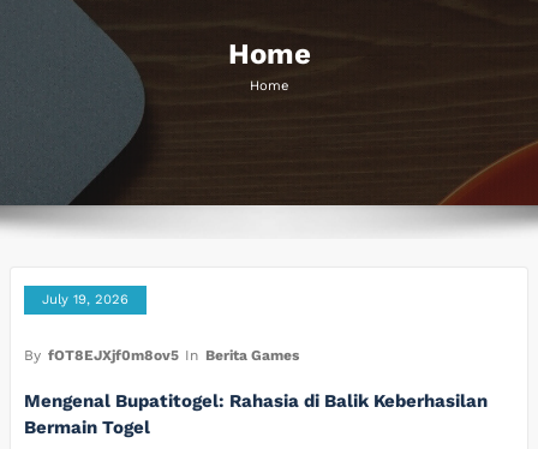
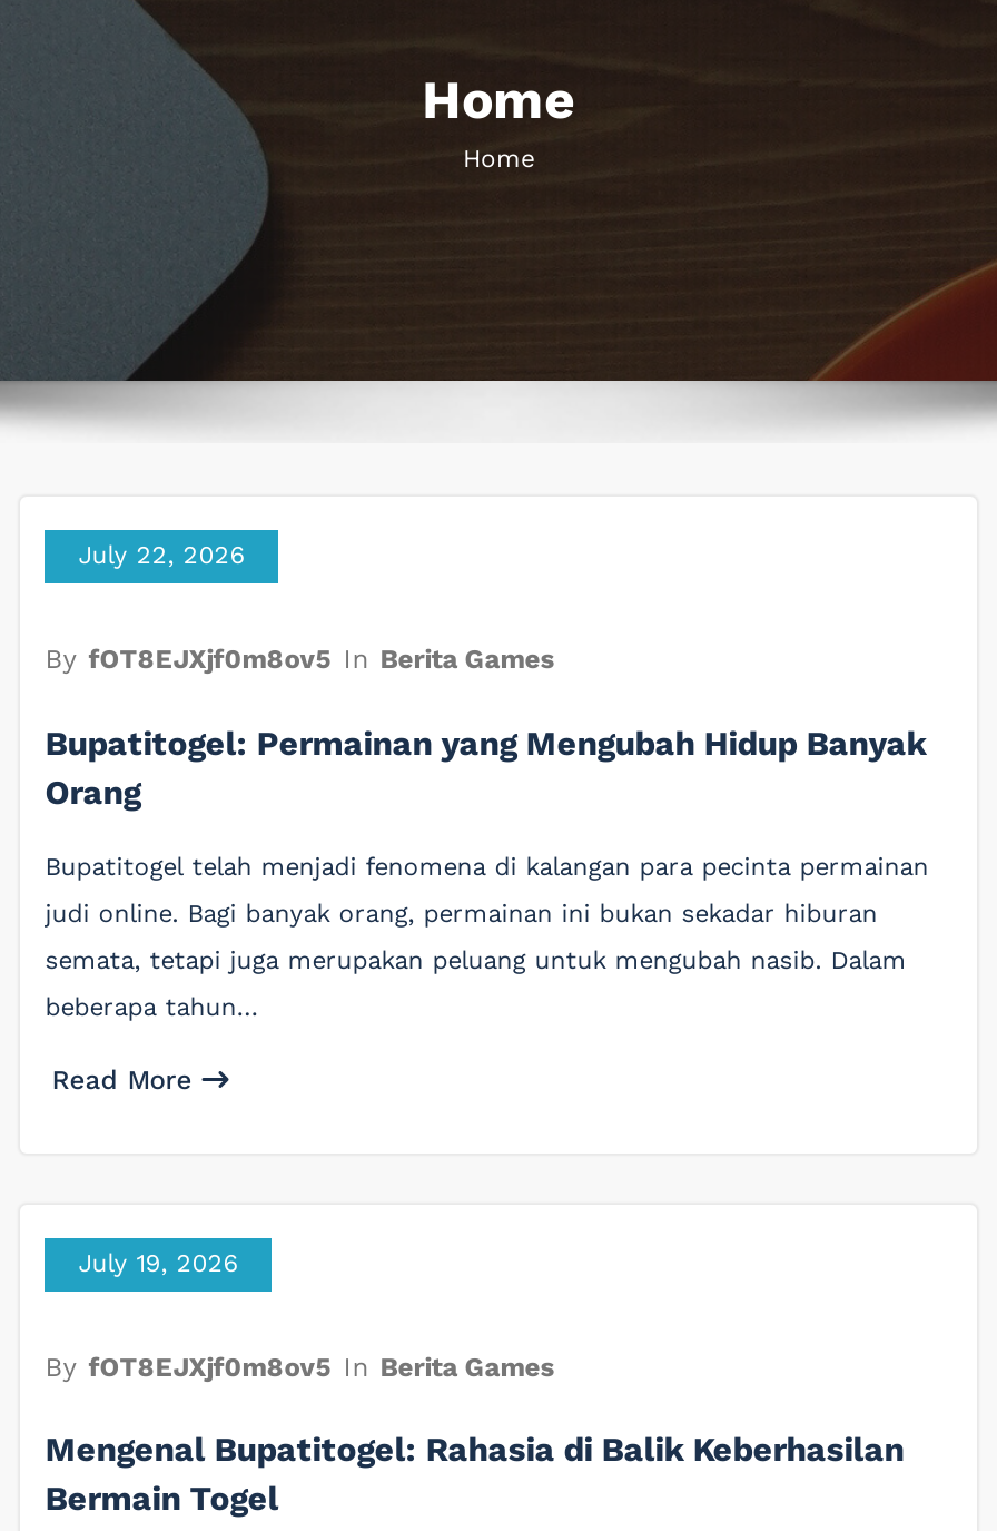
none -> [45,541,928,1095] July 22, 2026 | By fOT8EJXjf0m8ov5 In Berita Games | Bupatitogel: Permainan yang Mengubah Hidup Banyak | Orang | Bupatitogel telah menjadi fenomena di kalangan para pecinta permainan | judi online. Bagi banyak orang, permainan ini bukan sekadar hiburan | semata, tetapi juga merupakan peluang untuk mengubah nasib. Dalam | beberapa tahun… | Read More

